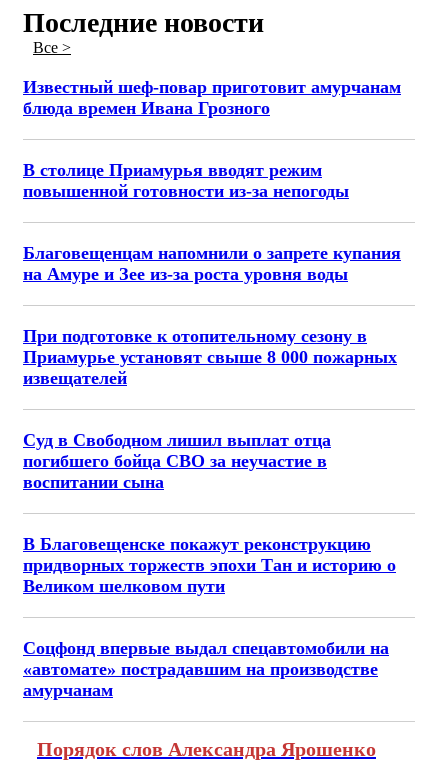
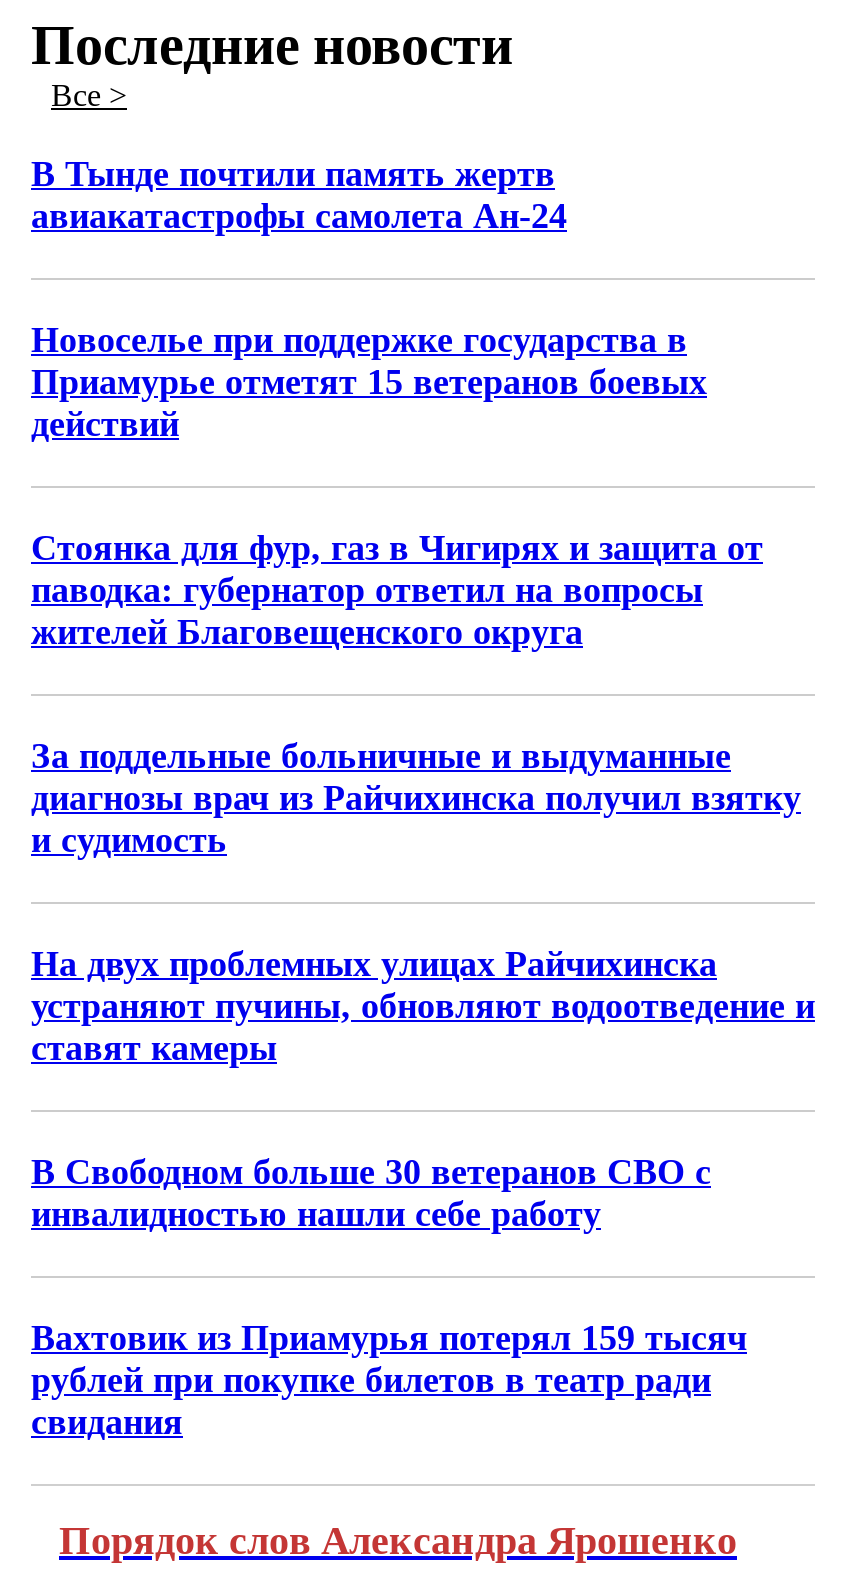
[23,77,401,118] Известный шеф-повар приготовит амурчанам | блюда времен Ивана Грозного -> [31,155,567,237] В Тынде почтили память жертв | авиакатастрофы самолета Ан-24
[23,160,349,201] В столице Приамурья вводят режим | повышенной готовности из-за непогоды -> [31,321,707,445] Новоселье при поддержке государства в | Приамурье отметят 15 ветеранов боевых | действий
[23,243,401,284] Благовещенцам напомнили о запрете купания | на Амуре и Зее из-за роста уровня воды -> [31,529,763,653] Стоянка для фур, газ в Чигирях и защита от | паводка: губернатор ответил на вопросы | жителей Благовещенского округа
[23,326,397,388] При подготовке к отопительному сезону в | Приамурье установят свыше 8 000 пожарных | извещателей -> [31,737,801,861] За поддельные больничные и выдуманные | диагнозы врач из Райчихинска получил взятку | и судимость
[23,430,331,492] Суд в Свободном лишил выплат отца | погибшего бойца СВО за неучастие в | воспитании сына -> [31,945,815,1069] На двух проблемных улицах Райчихинска | устраняют пучины, обновляют водоотведение и | ставят камеры
[23,534,396,596] В Благовещенске покажут реконструкцию | придворных торжеств эпохи Тан и историю о | Великом шелковом пути -> [31,1153,711,1235] В Свободном больше 30 ветеранов СВО с | инвалидностью нашли себе работу
[23,638,389,700] Соцфонд впервые выдал спецавтомобили на | «автомате» пострадавшим на производстве | амурчанам -> [31,1319,747,1443] Вахтовик из Приамурья потерял 159 тысяч | рублей при покупке билетов в театр ради | свидания

